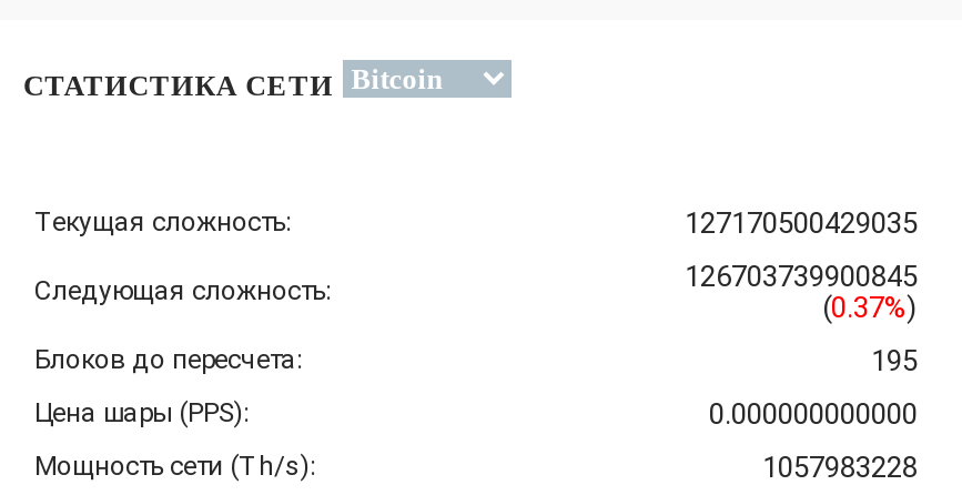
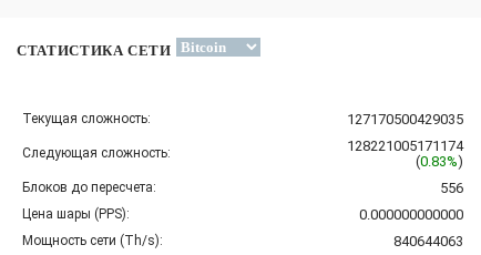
[685,259,918,292] 126703739900845 -> [347,137,463,154] 128221005171174
[822,290,918,323] (0.37%) -> [416,152,463,169] (0.83%)
[871,343,918,376] 195 -> [440,179,463,196] 556
[762,449,918,483] 1057983228 -> [393,232,463,249] 840644063

